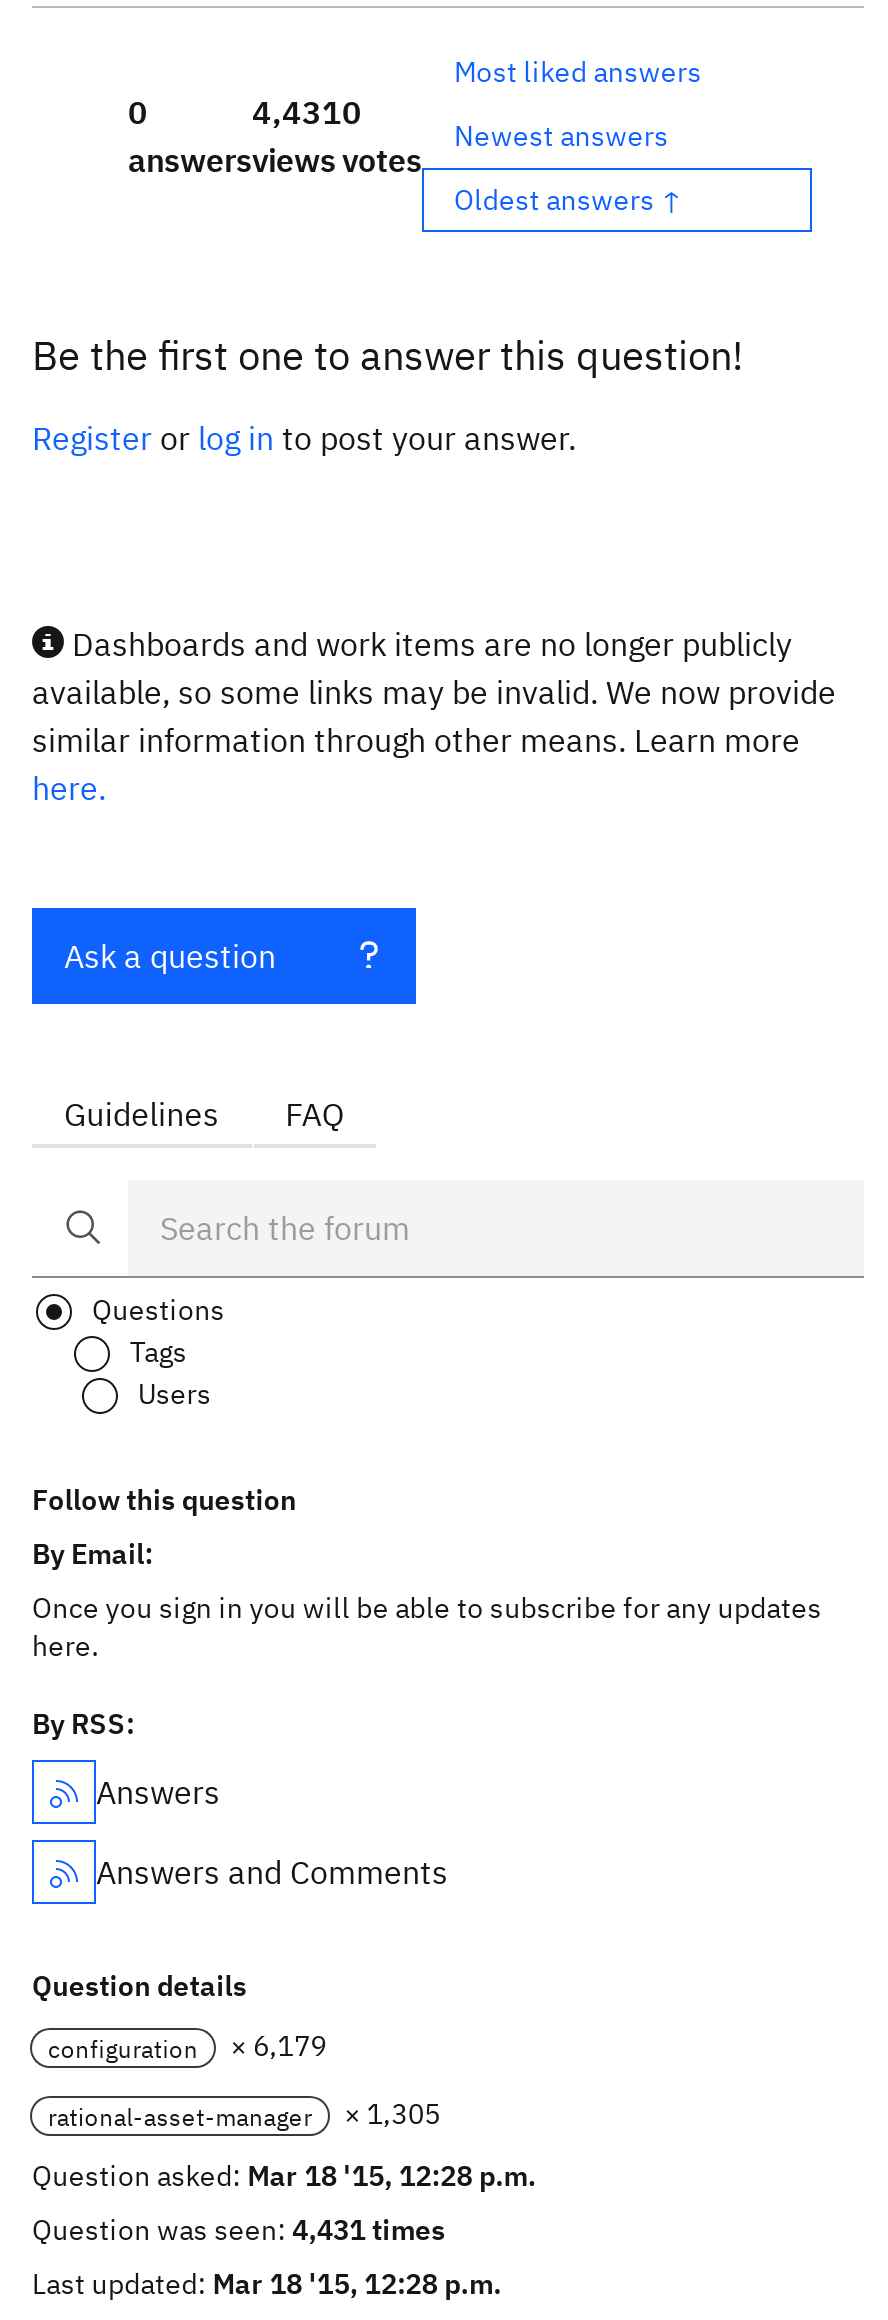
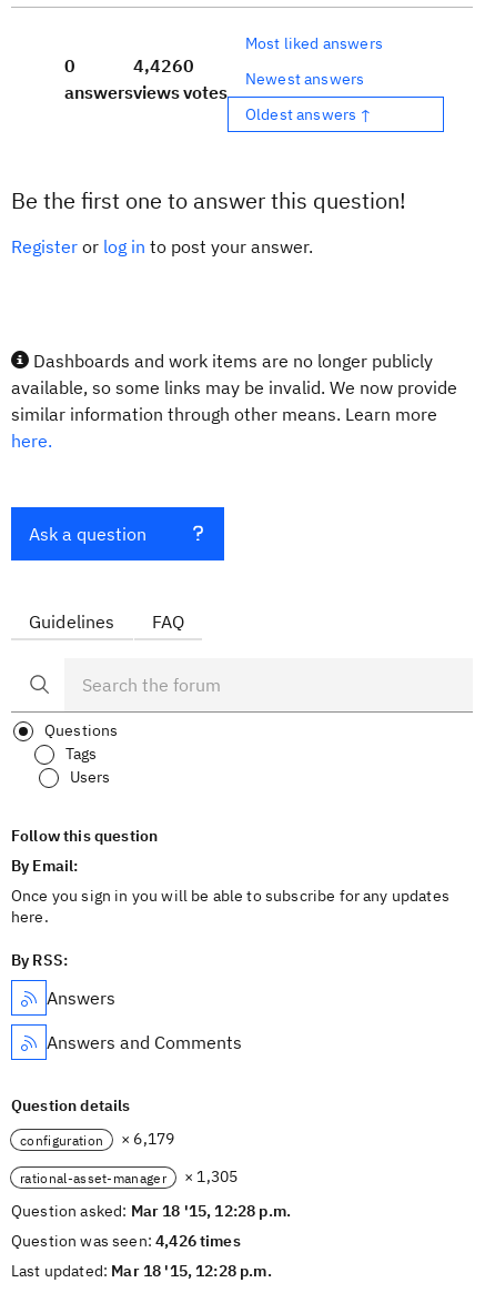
[252,92,362,132] 4,431 0 -> [133,54,194,77] 4,426 0
[32,2212,446,2248] Question was seen: 4,431 times -> [11,1231,241,1251] Question was seen: 4,426 times

